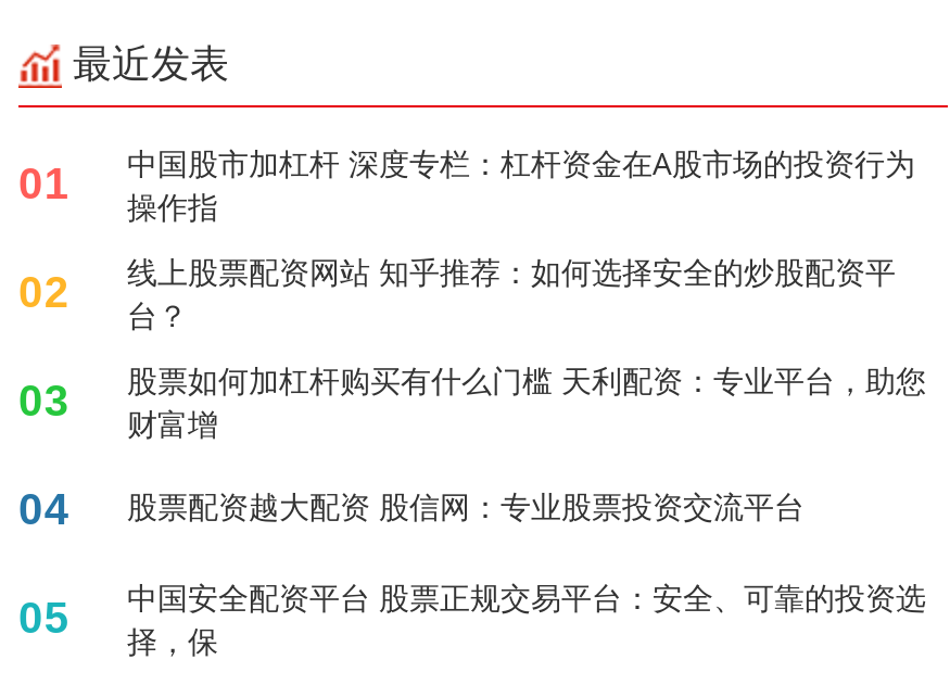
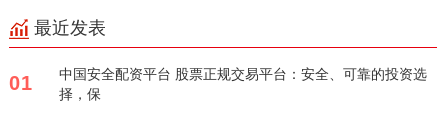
[18,143,926,643] 中国股市加杠杆 深度专栏：杠杆资金在A股市场的投资行为 | 操作指 | 02 | 线上股票配资网站 知乎推荐：如何选择安全的炒股配资平 | 台？ | 03 | 股票如何加杠杆购买有什么门槛 天利配资：专业平台，助您 | 财富增 | 04 | 股票配资越大配资 股信网：专业股票投资交流平台 | 05 -> none

